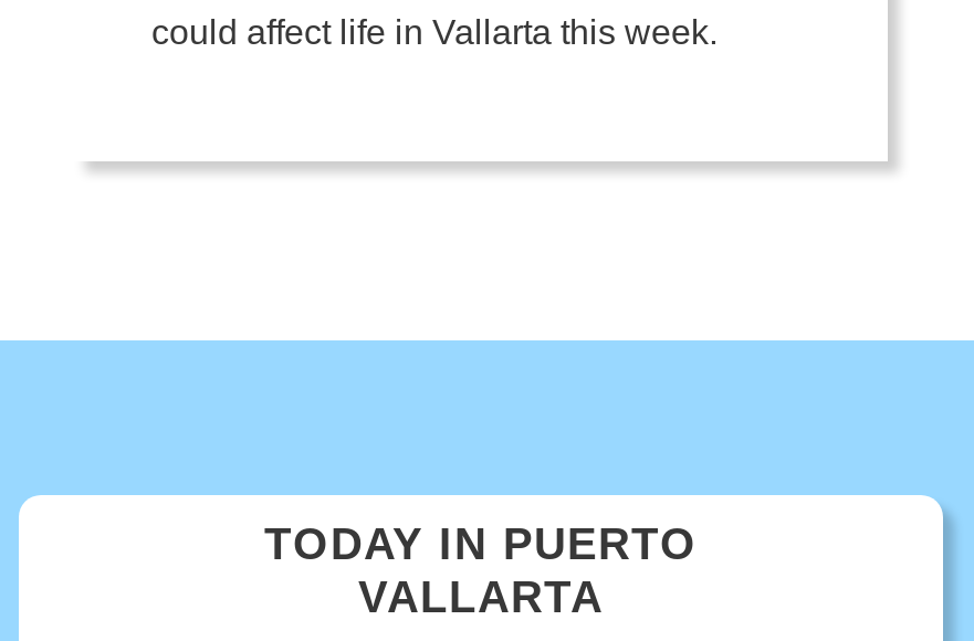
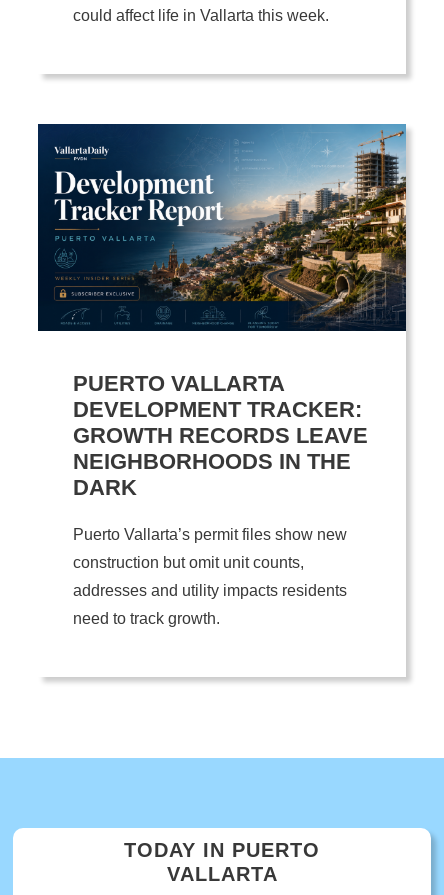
none -> [37,123,407,627] [image] | PUERTO VALLARTA | DEVELOPMENT TRACKER: | GROWTH RECORDS LEAVE | NEIGHBORHOODS IN THE | DARK | Puerto Vallarta’s permit files show new | construction but omit unit counts, | addresses and utility impacts residents | need to track growth.

